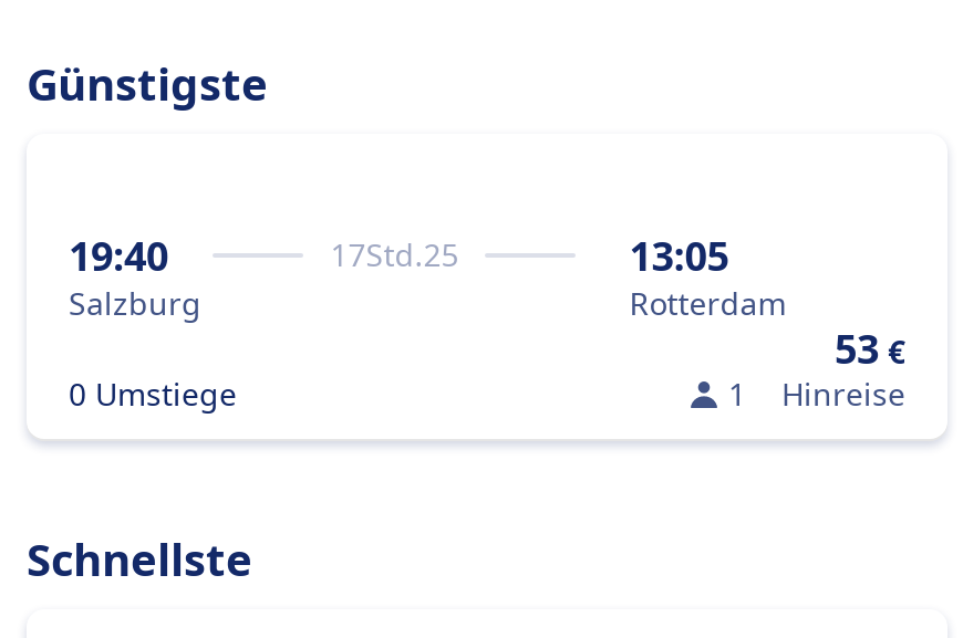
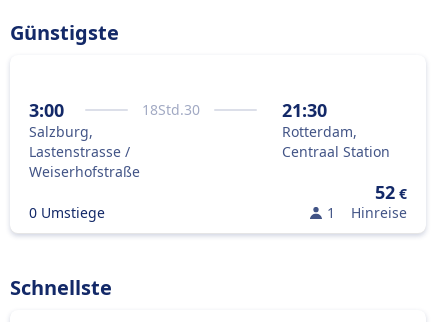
[69,229,459,324] 19:40 | 17Std.25 | Salzburg -> [29,98,200,181] 3:00 | 18Std.30 | Salzburg, | Lastenstrasse / | Weiserhofstraße
[629,229,905,375] 13:05 | Rotterdam | 53 € -> [282,98,407,204] 21:30 | Rotterdam, | Centraal Station | 52 €

